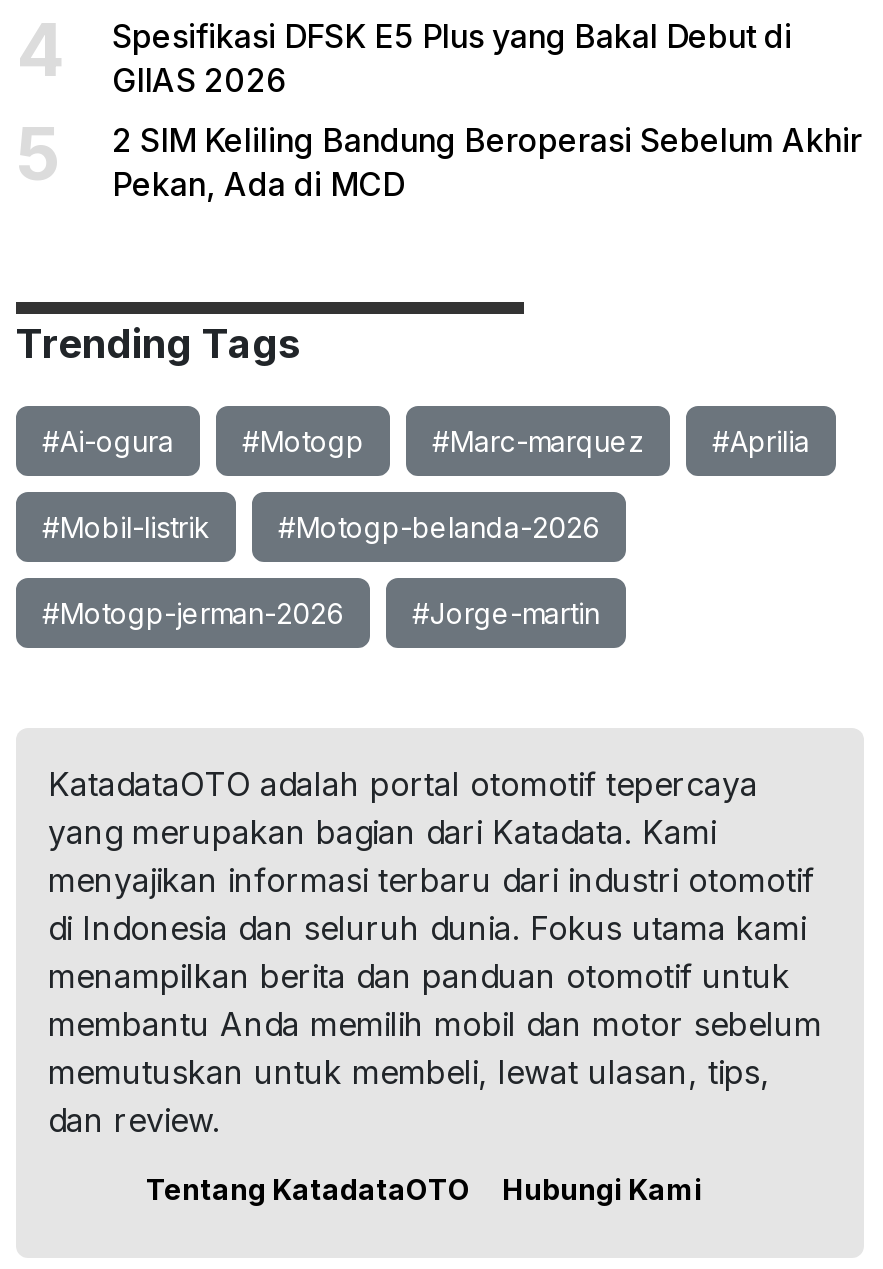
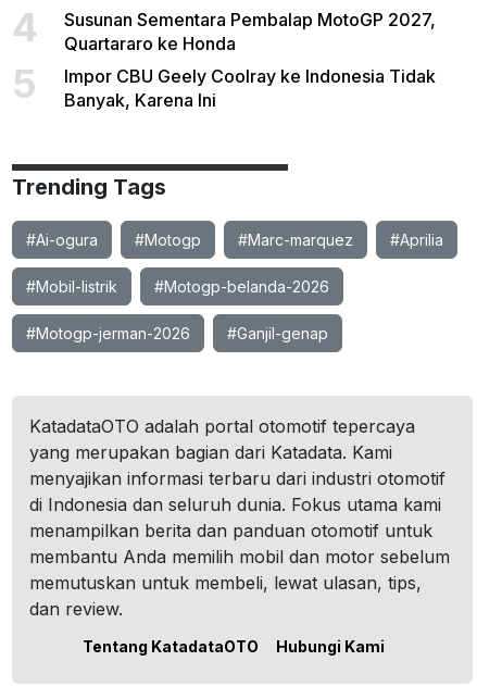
[112,16,792,100] Spesifikasi DFSK E5 Plus yang Bakal Debut di | GIIAS 2026 -> [64,9,436,54] Susunan Sementara Pembalap MotoGP 2027, | Quartararo ke Honda
[112,120,862,204] 2 SIM Keliling Bandung Beroperasi Sebelum Akhir | Pekan, Ada di MCD -> [64,65,436,111] Impor CBU Geely Coolray ke Indonesia Tidak | Banyak, Karena Ini
[412,596,600,630] #Jorge-martin -> [227,324,328,342] #Ganjil-genap

